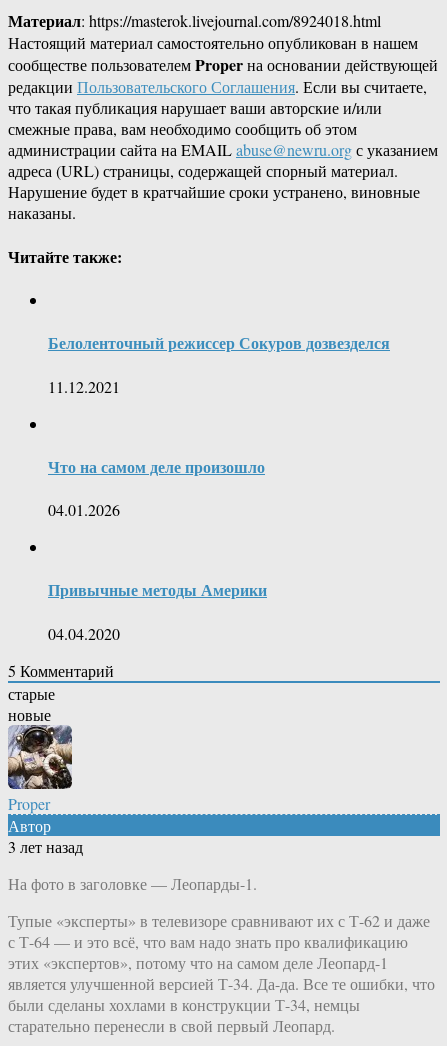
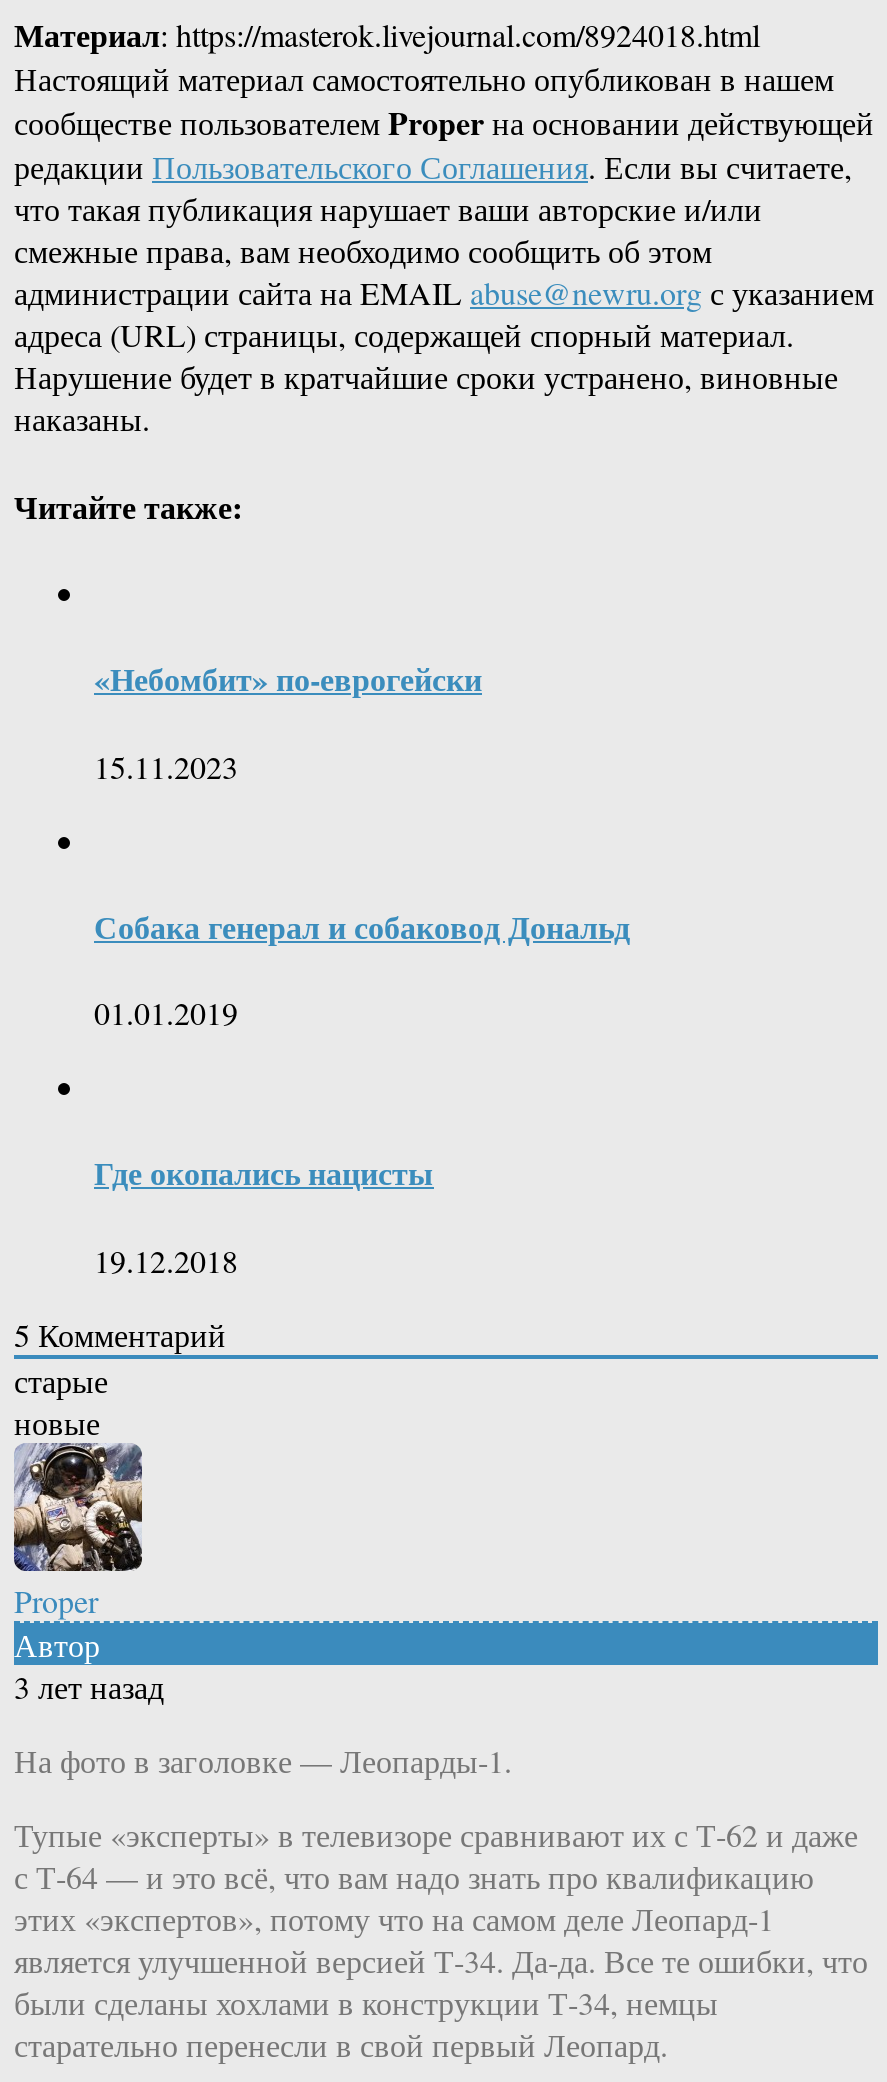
[48,331,390,354] Белоленточный режиссер Сокуров дозвезделся -> [94,655,482,701] «Небомбит» по-еврогейски
[48,375,120,396] 11.12.2021 -> [94,744,238,786] 15.11.2023
[48,455,265,478] Что на самом деле произошло -> [94,903,630,949] Собака генерал и собаковод Дональд
[48,499,120,520] 04.01.2026 -> [94,991,238,1033] 01.01.2019
[48,578,267,601] Привычные методы Америки -> [94,1150,434,1196] Где окопались нацисты
[48,623,120,644] 04.04.2020 -> [94,1238,238,1280] 19.12.2018

